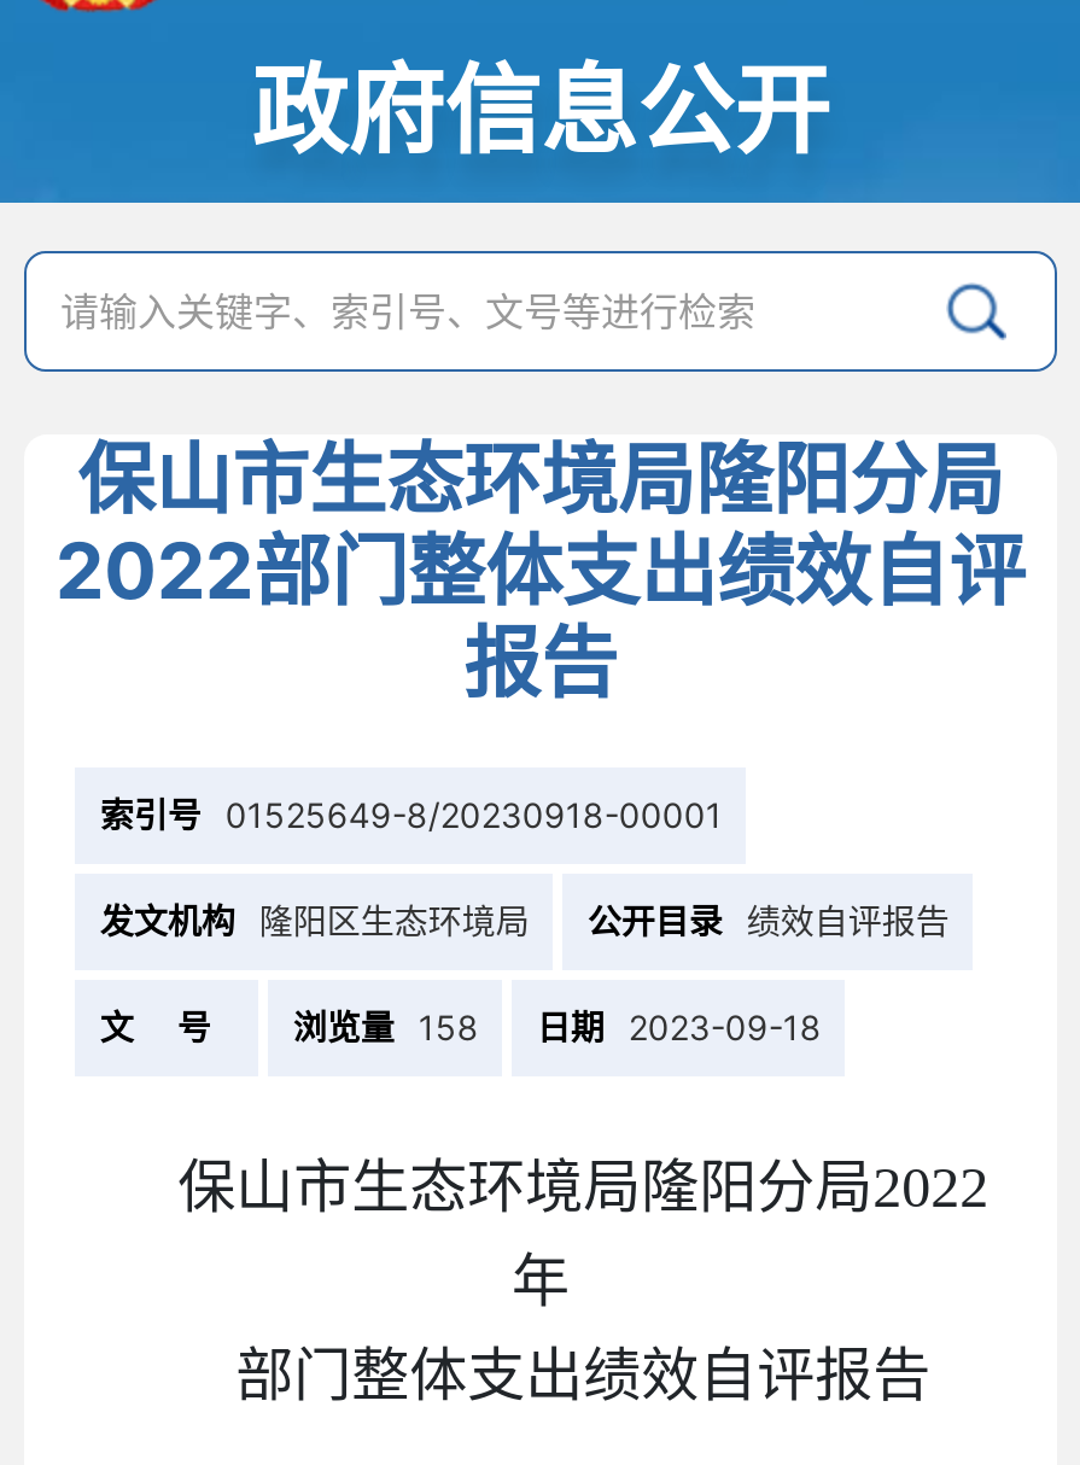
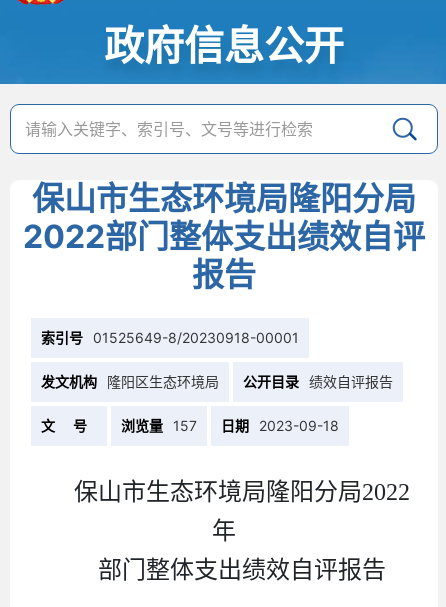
[100,1005,822,1046] 文 号 浏览量 158 日期 2023-09-18 -> [41,417,339,434] 文 号 浏览量 157 日期 2023-09-18

